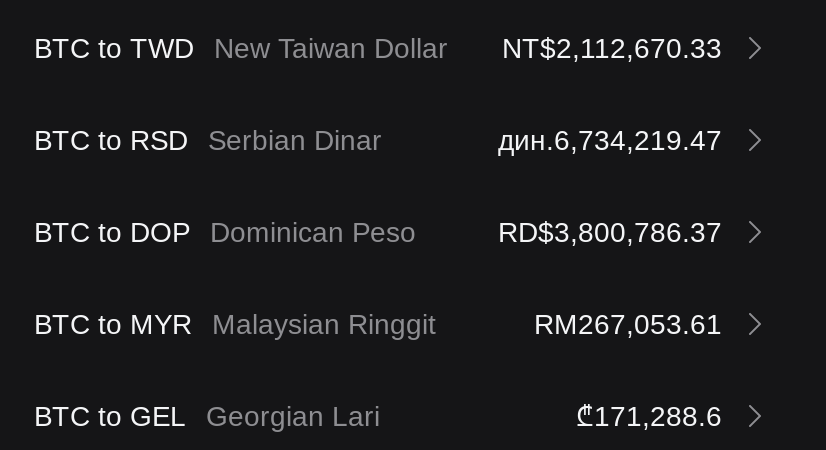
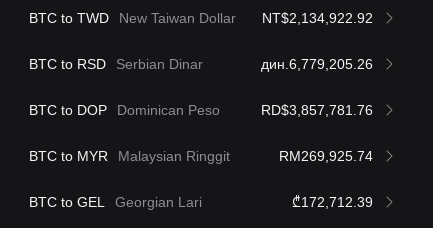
[34,32,722,64] BTC to TWD New Taiwan Dollar NT$2,112,670.33 -> [29,10,373,26] BTC to TWD New Taiwan Dollar NT$2,134,922.92
[498,124,722,156] дин.6,734,219.47 -> [261,56,373,72] дин.6,779,205.26
[498,216,722,248] RD$3,800,786.37 -> [261,102,373,118] RD$3,857,781.76
[534,308,722,340] RM267,053.61 -> [279,148,373,164] RM269,925.74
[576,400,722,432] ₾171,288.6 -> [292,194,373,210] ₾172,712.39

